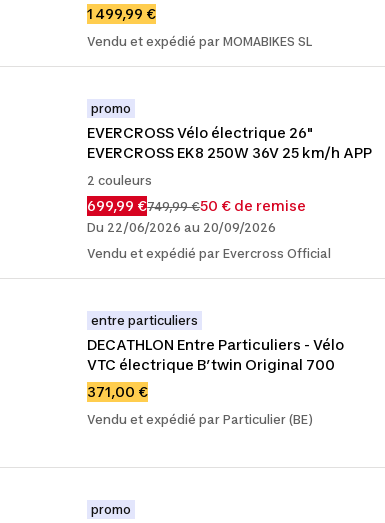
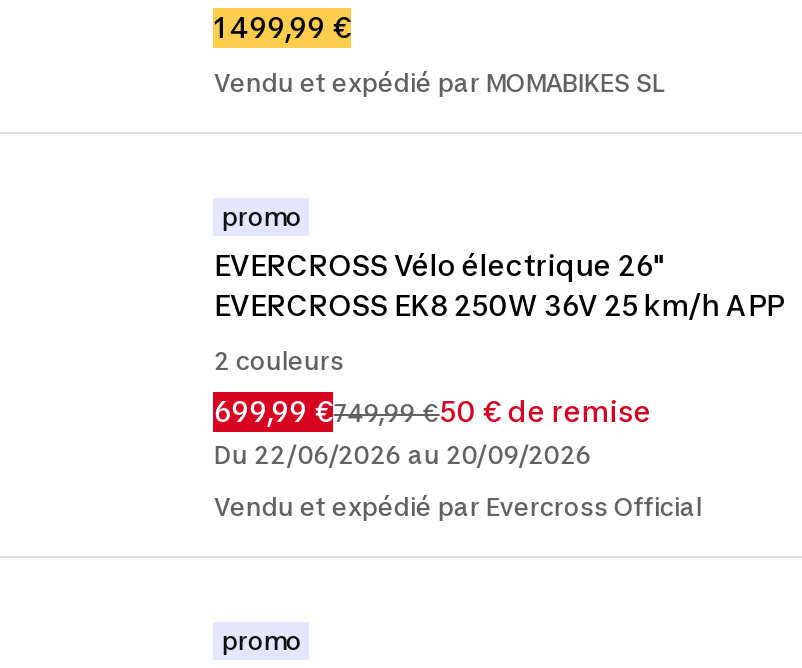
[87,313,344,427] entre particuliers | DECATHLON Entre Particuliers - Vélo | VTC électrique B’twin Original 700 | 371,00 € | Vendu et expédié par Particulier (BE) -> none

